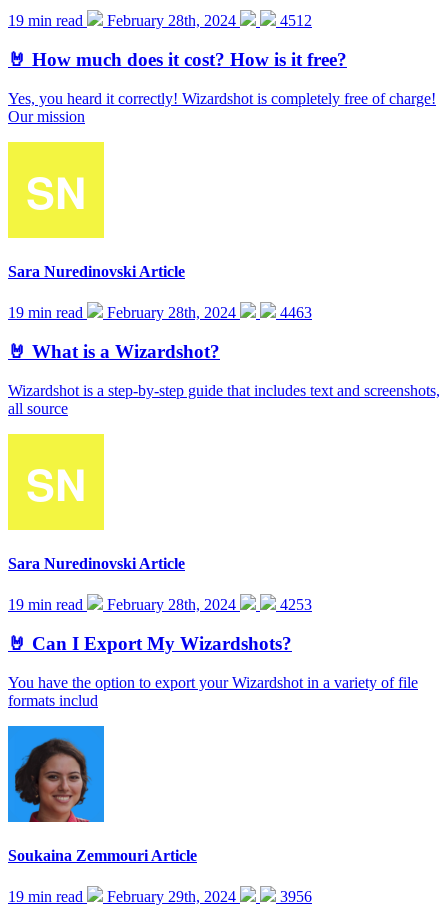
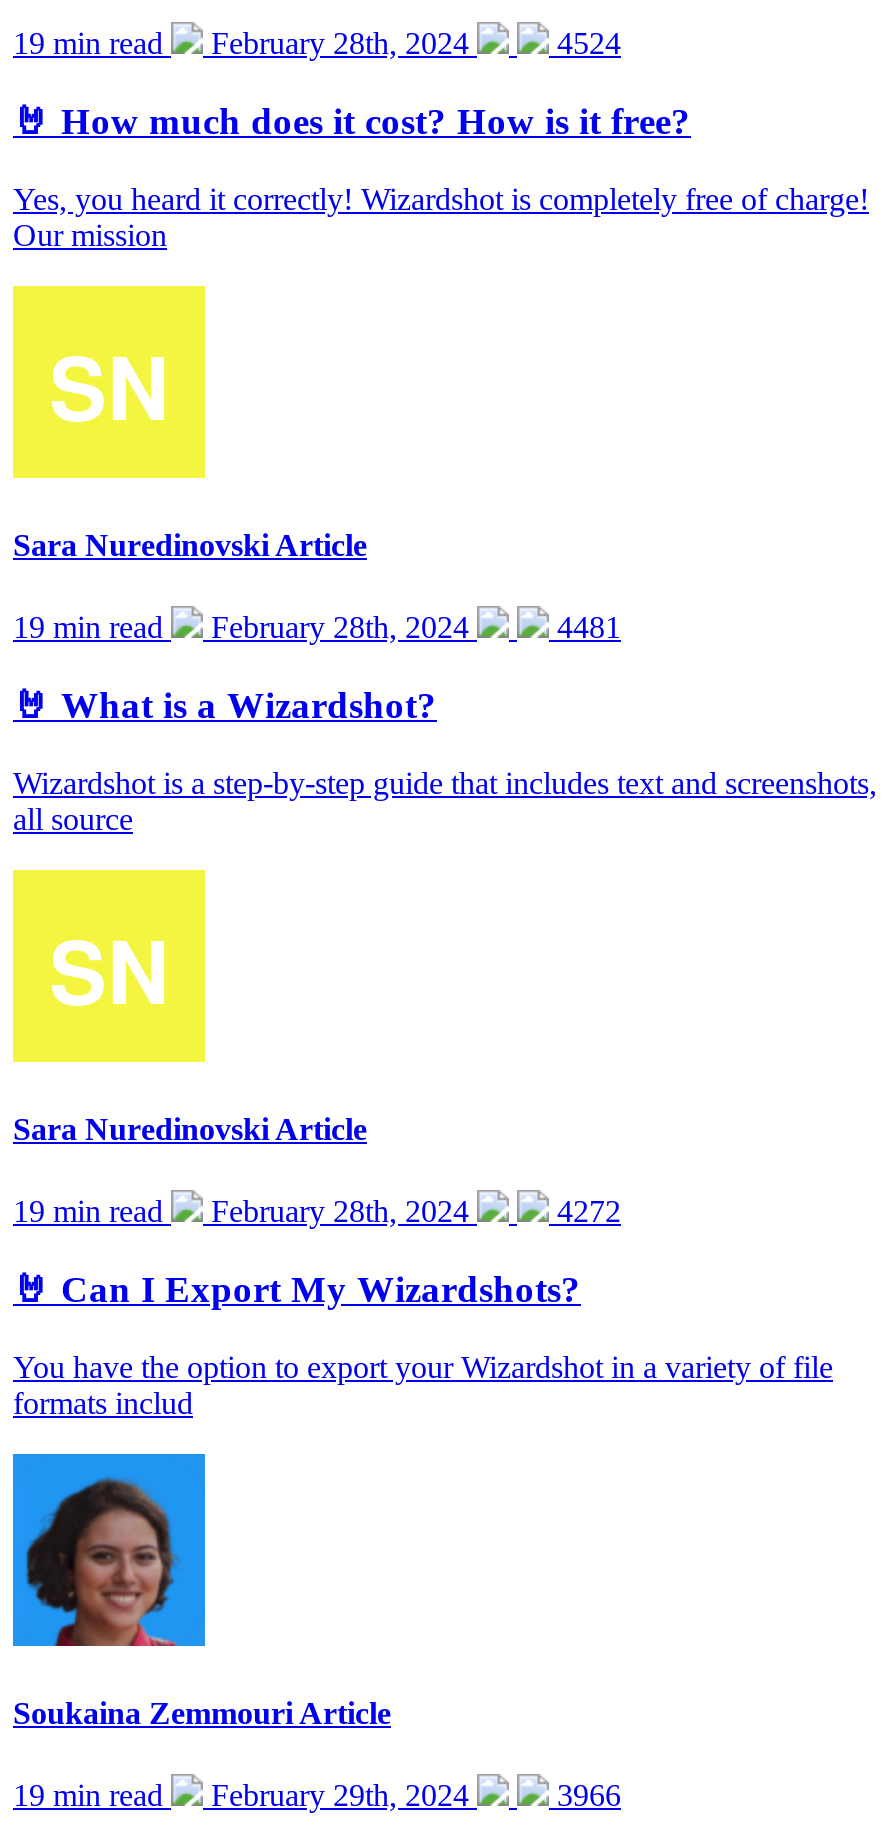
[280,12,312,29] 4512 -> [557,26,621,60] 4524
[280,304,312,321] 4463 -> [557,610,621,644] 4481
[280,596,312,613] 4253 -> [557,1194,621,1228] 4272
[280,888,312,905] 3956 -> [557,1778,621,1812] 3966

